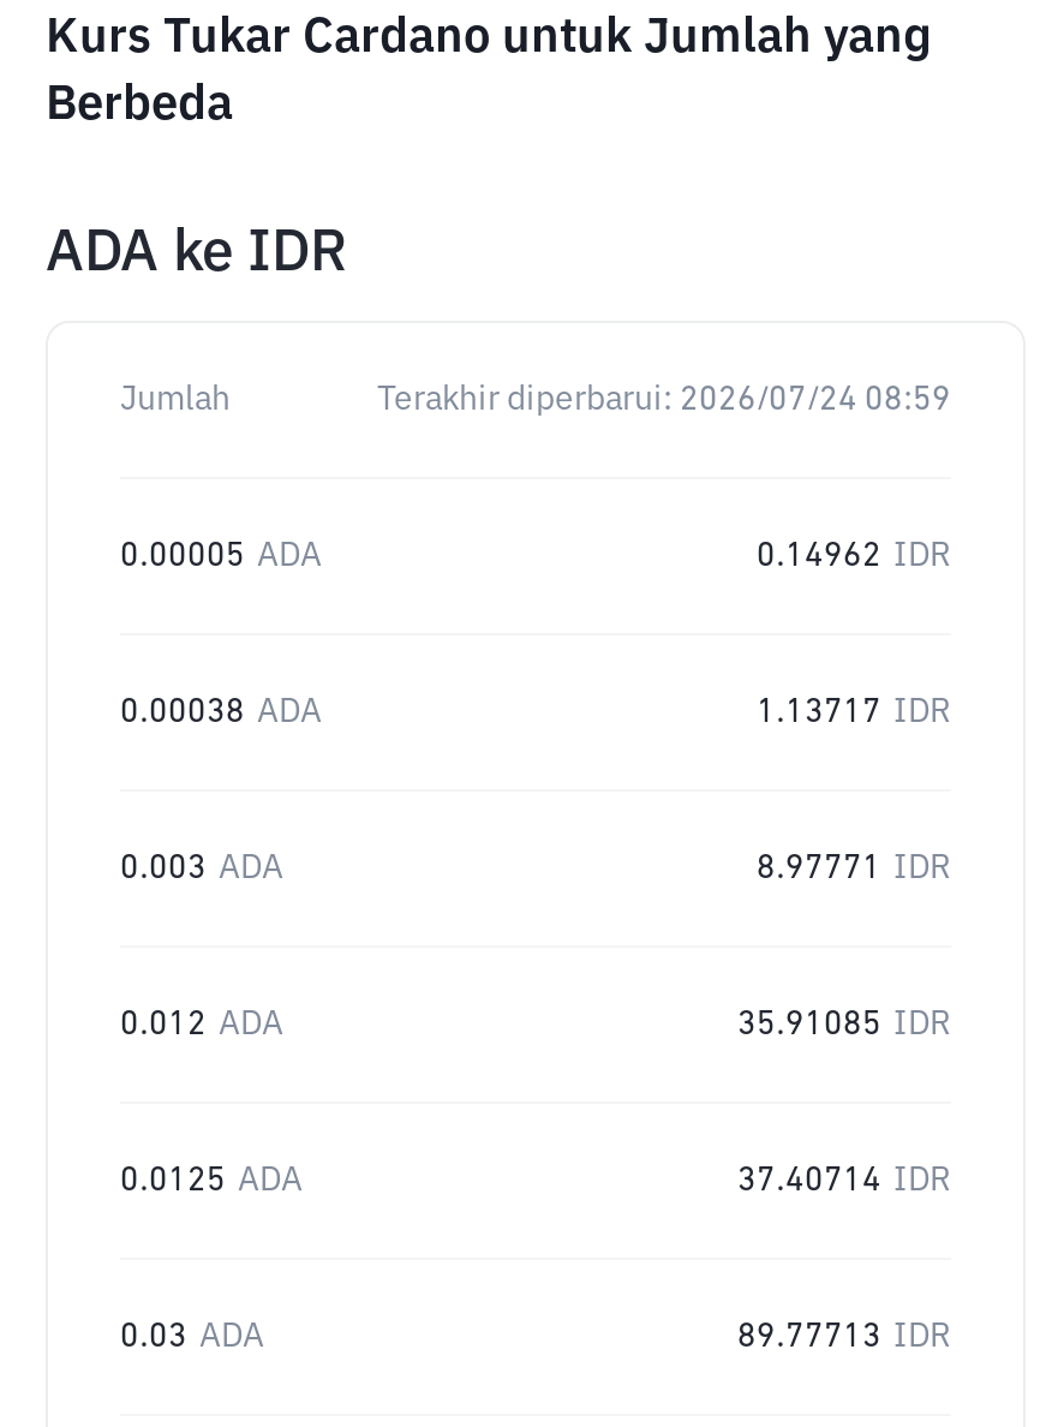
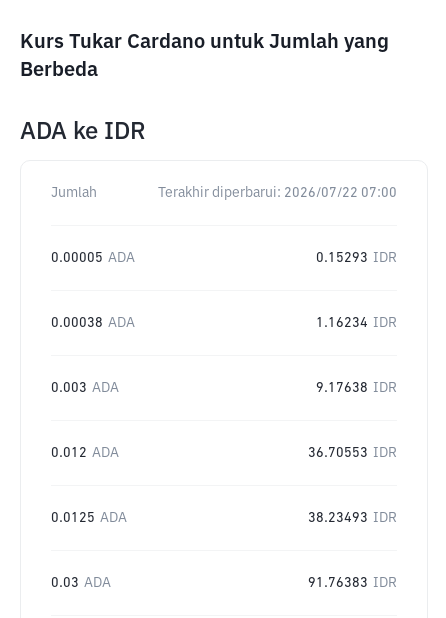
[377,383,951,417] Terakhir diperbarui: 2026/07/24 08:59 -> [158,186,397,200] Terakhir diperbarui: 2026/07/22 07:00
[757,539,951,573] 0.14962 IDR -> [316,251,397,265] 0.15293 IDR
[757,695,951,729] 1.13717 IDR -> [316,316,397,330] 1.16234 IDR
[757,852,951,885] 8.97771 IDR -> [316,381,397,395] 9.17638 IDR
[737,1008,951,1041] 35.91085 IDR -> [308,446,397,460] 36.70553 IDR
[737,1164,951,1198] 37.40714 IDR -> [308,511,397,525] 38.23493 IDR
[737,1320,951,1354] 89.77713 IDR -> [308,576,397,590] 91.76383 IDR

